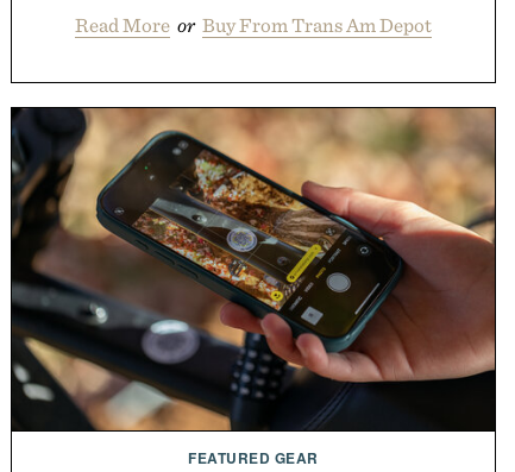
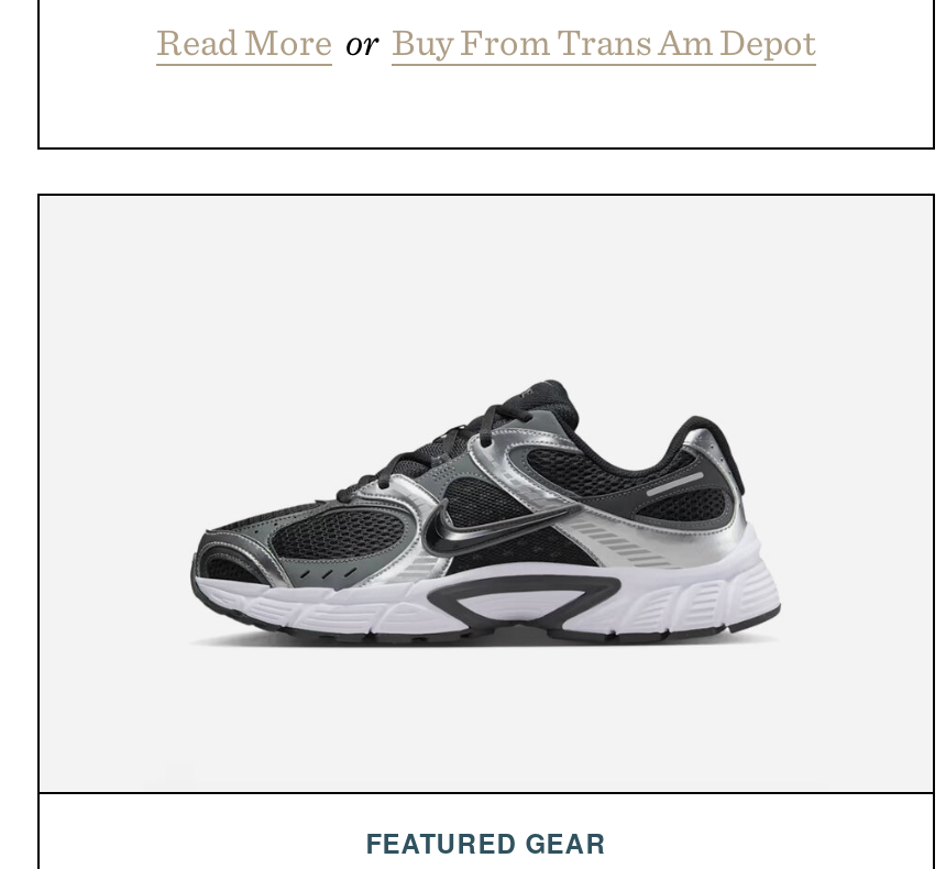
[11,107,496,432] [image] -> [37,194,935,794] [image]

